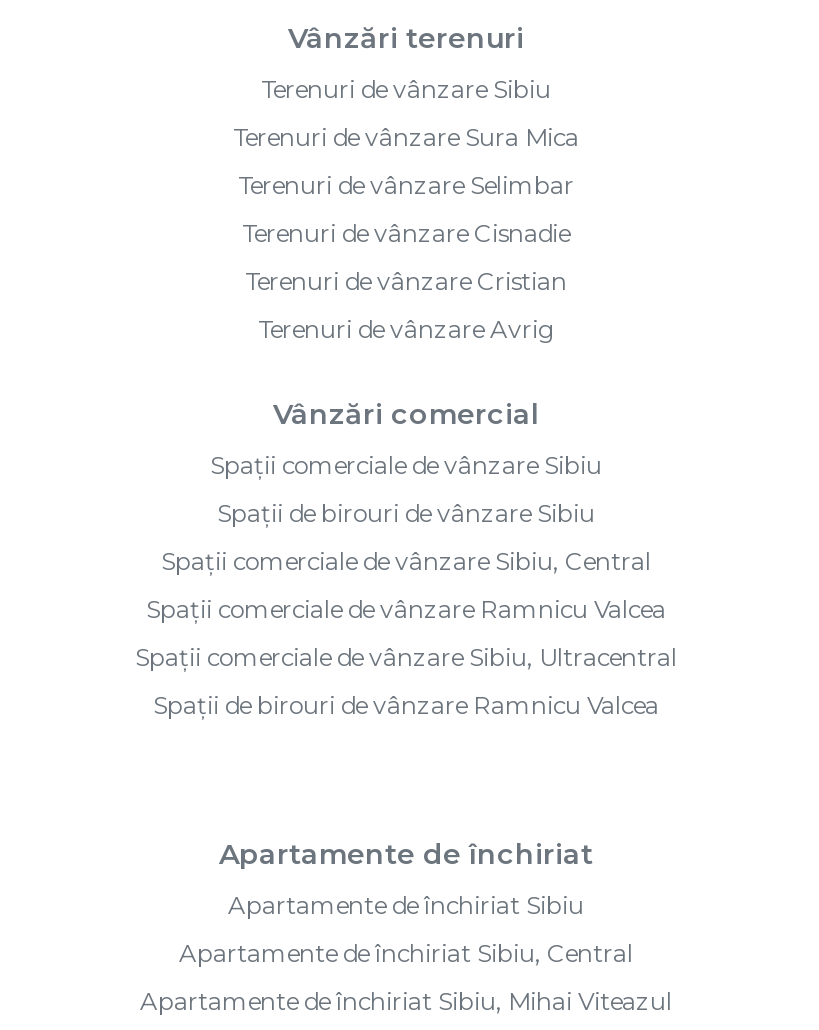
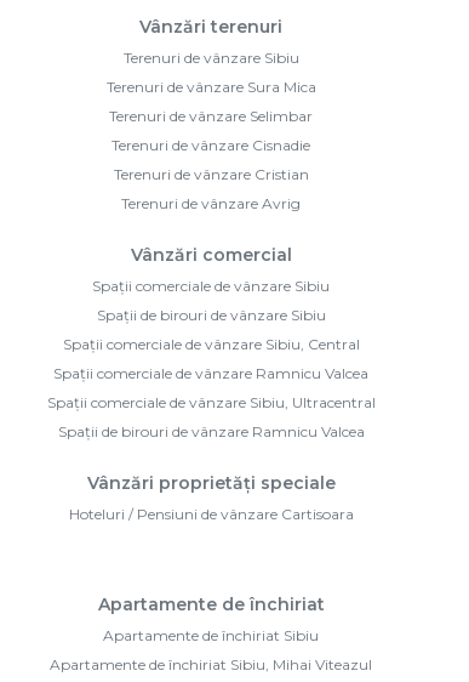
none -> [68,472,353,523] Vânzări proprietăți speciale | Hoteluri / Pensiuni de vânzare Cartisoara
moved [219,836,593,920] -> [98,593,324,644]: Apartamente de închiriat | Apartamente de închiriat Sibiu
[179,938,633,968] Apartamente de închiriat Sibiu, Central -> none

